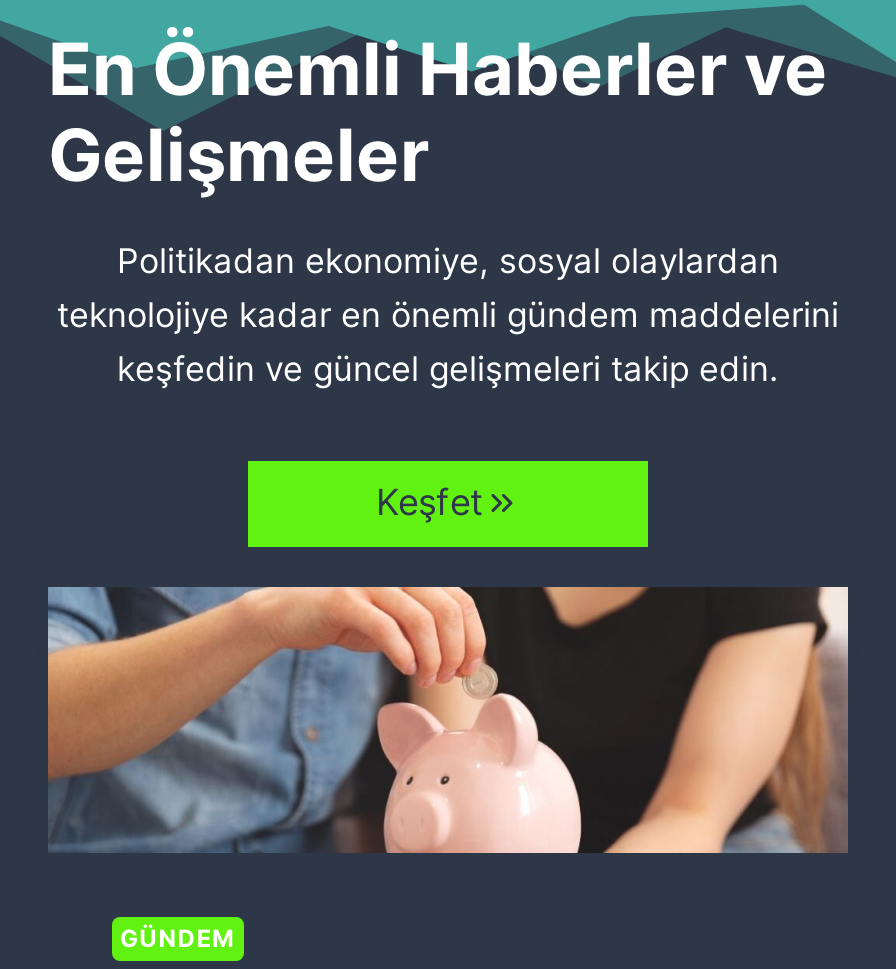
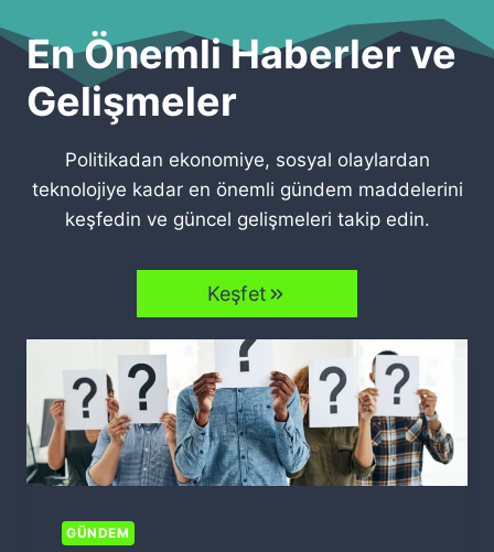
[46,586,848,856] [image] -> [25,338,469,487] [image]

